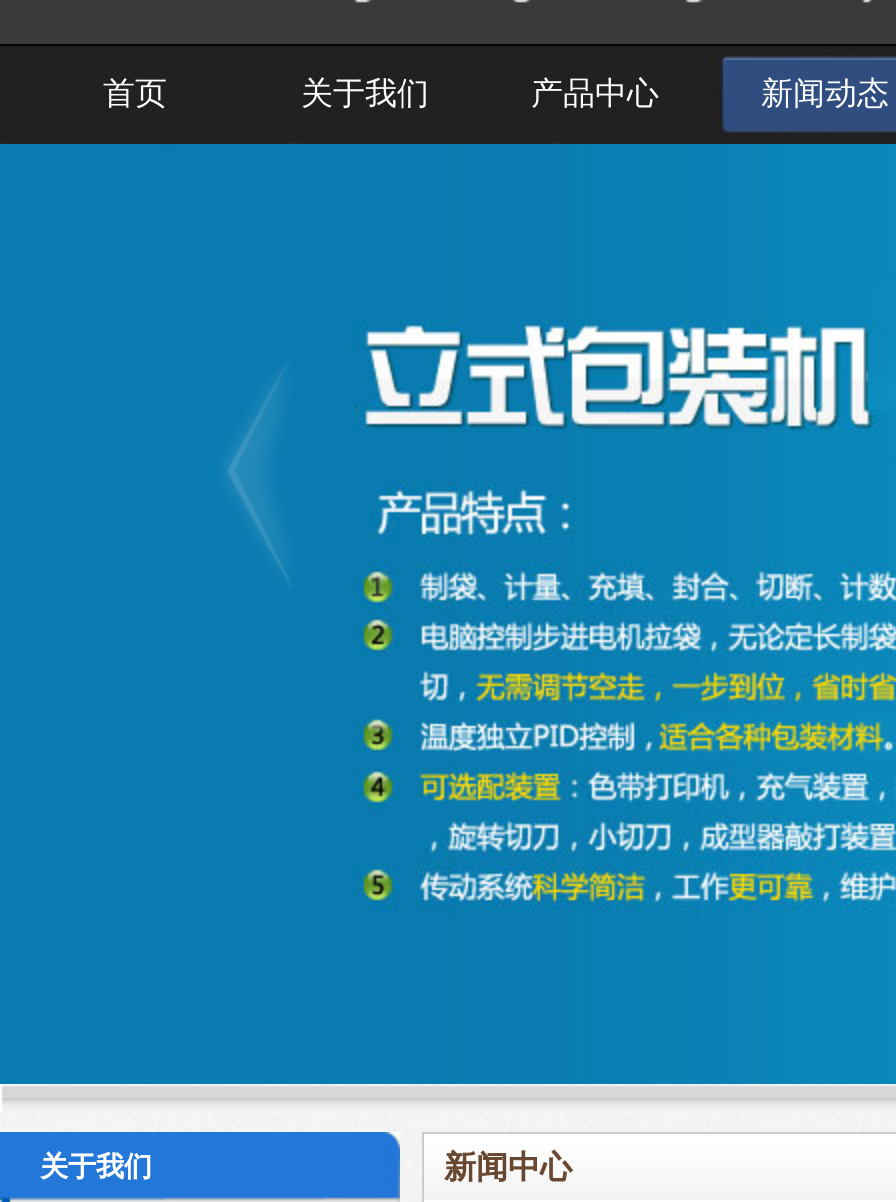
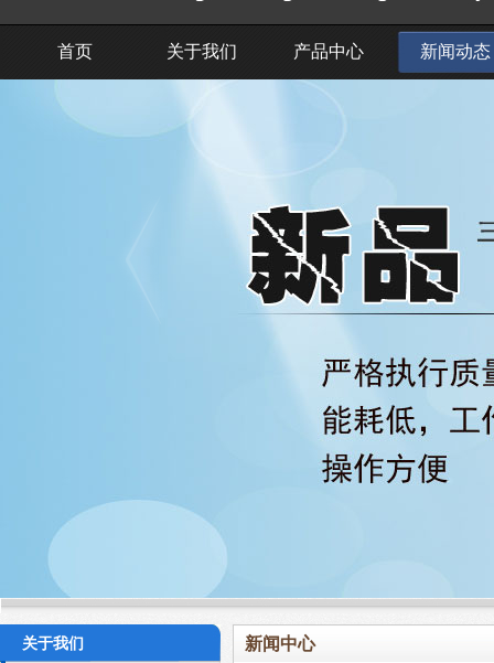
[6,142,890,1086] [image] -> [3,78,491,598] [image]

